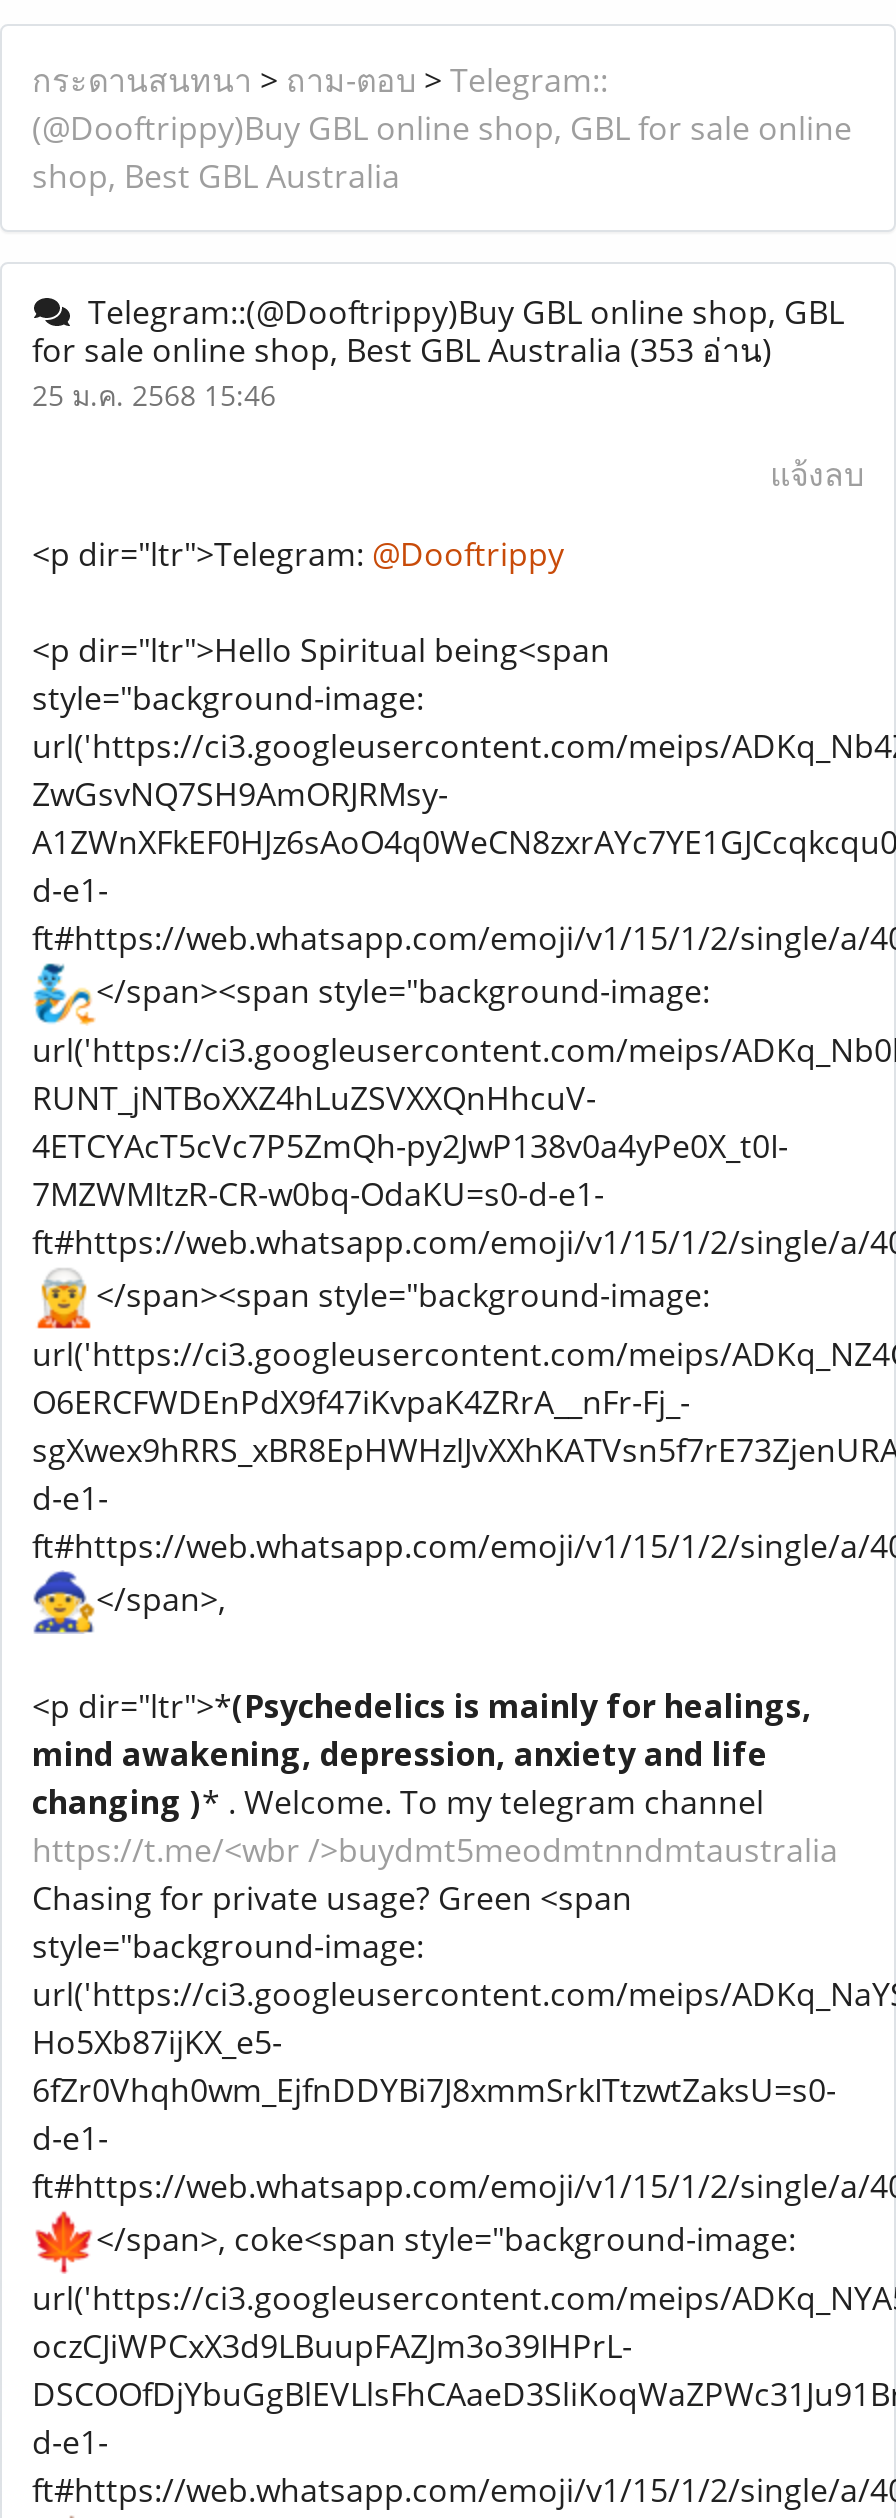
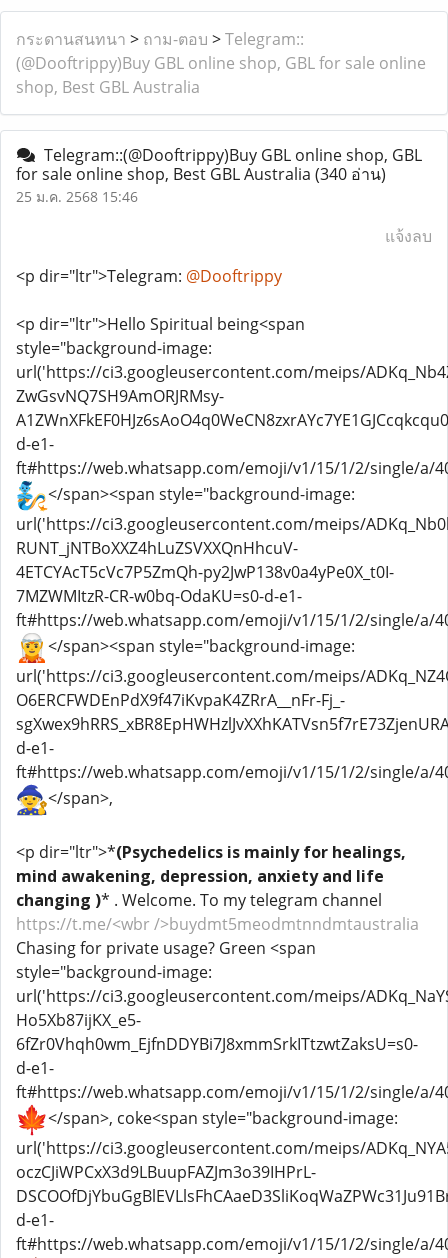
[32,328,772,372] for sale online shop, Best GBL Australia (353 อ่าน) -> [16,163,386,185] for sale online shop, Best GBL Australia (340 อ่าน)

